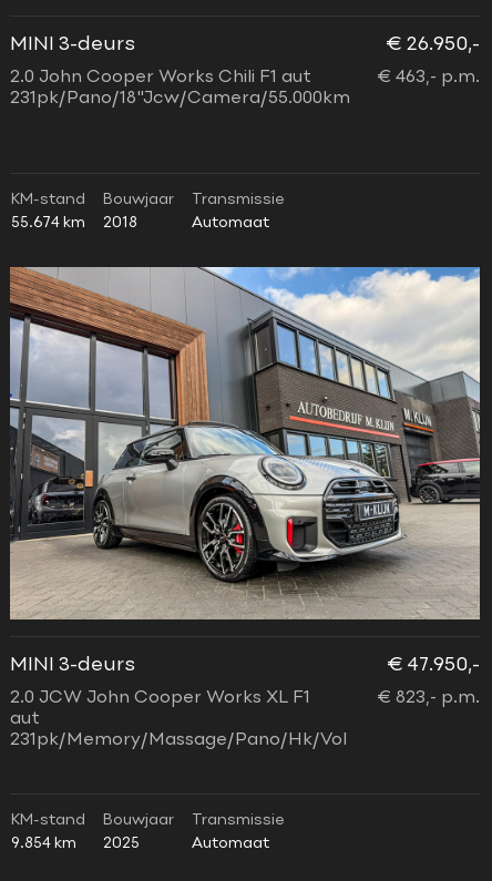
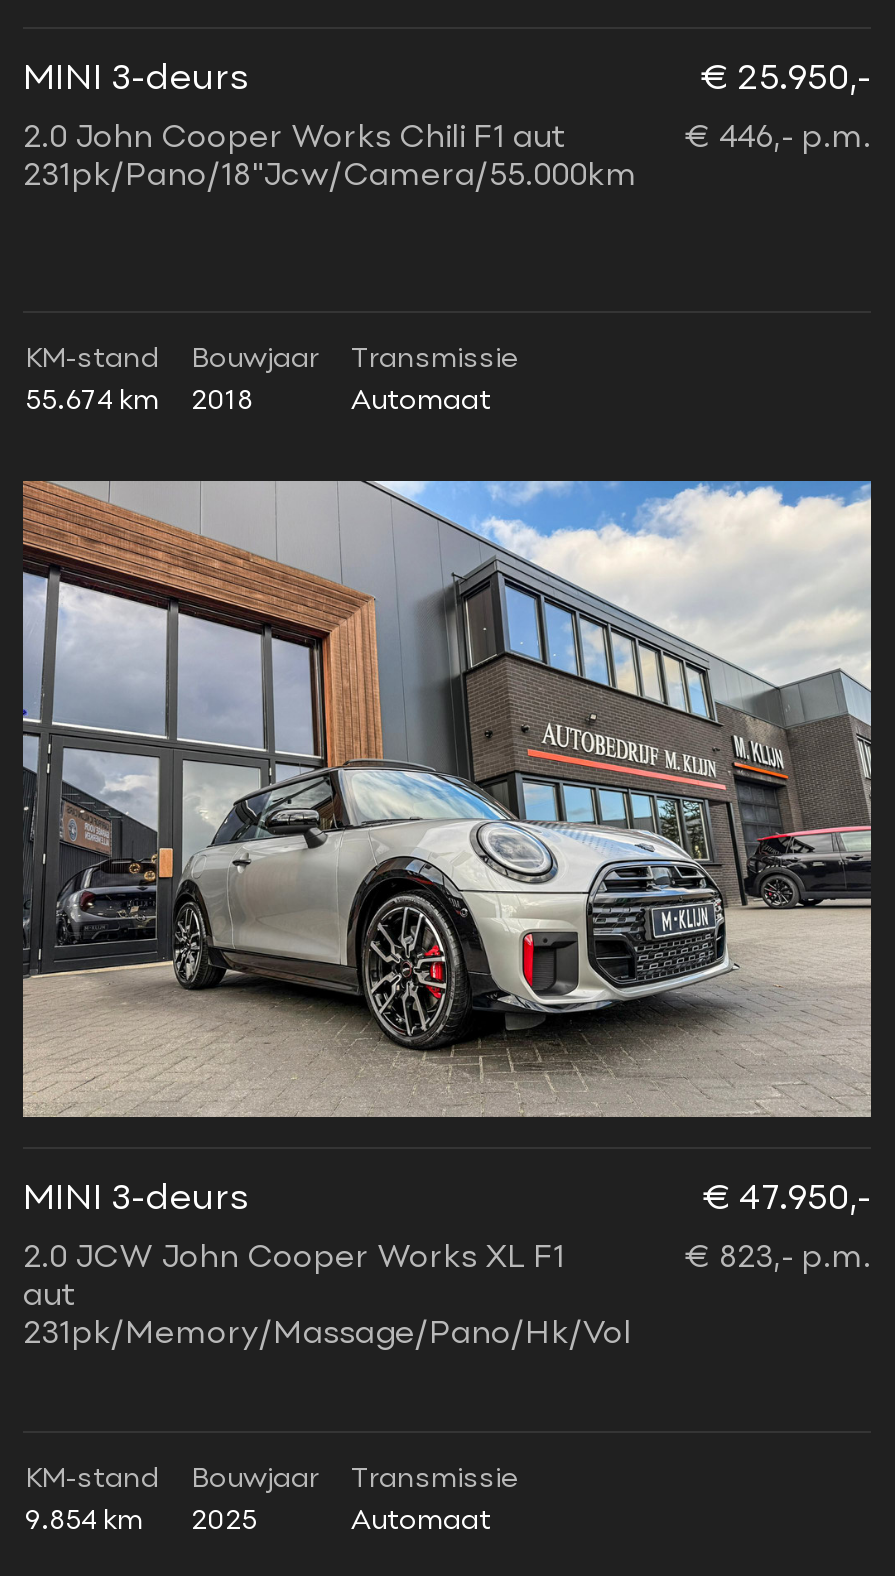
[386,35,480,54] € 26.950,- -> [701,63,871,97] € 25.950,-
[377,69,480,86] € 463,- p.m. -> [685,123,871,155] € 446,- p.m.

